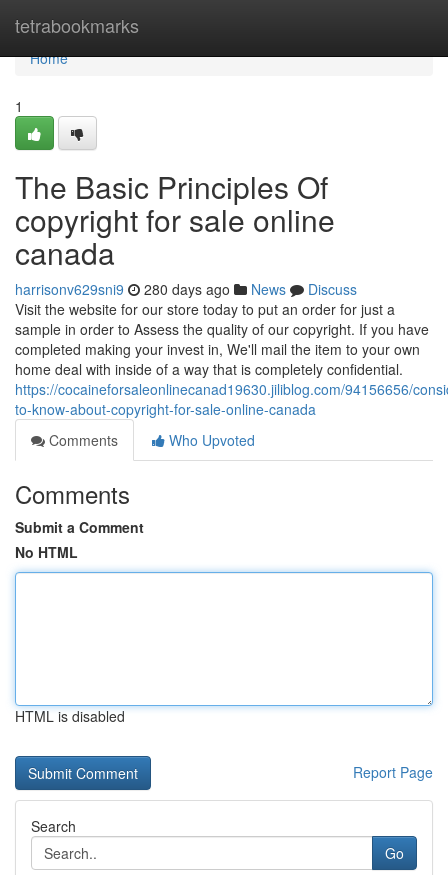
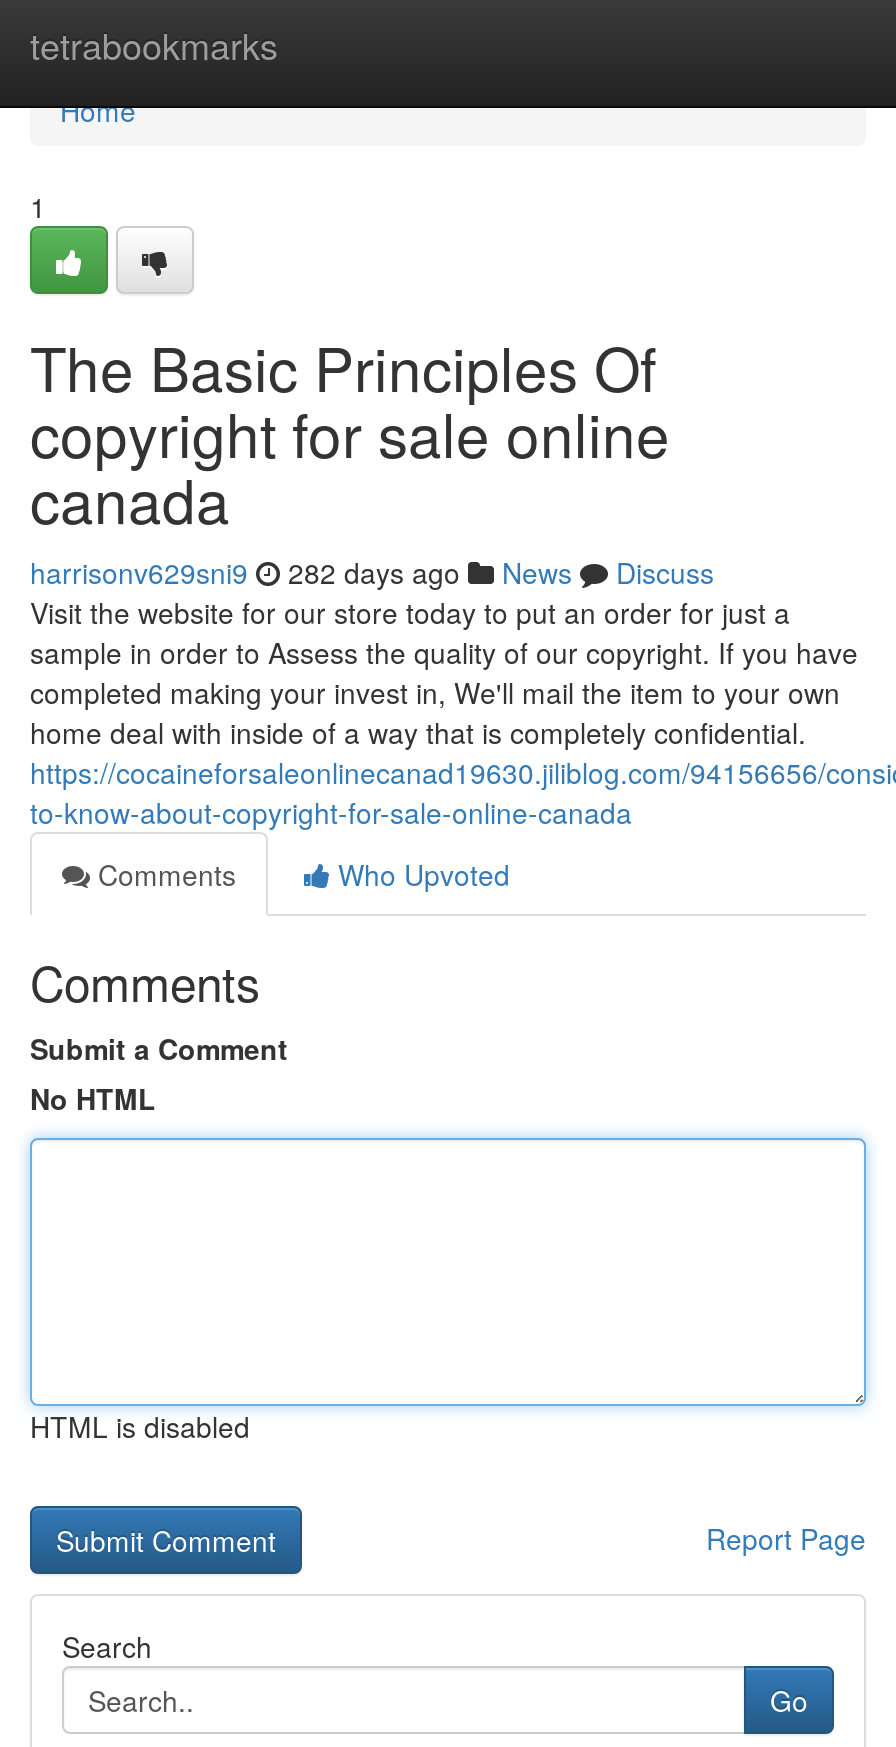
[15,279,357,299] harrisonv629sni9 280 days ago News Discuss -> [30,552,714,592] harrisonv629sni9 282 days ago News Discuss

